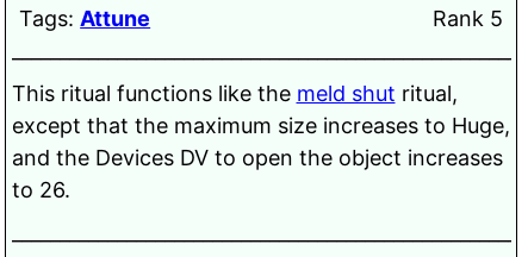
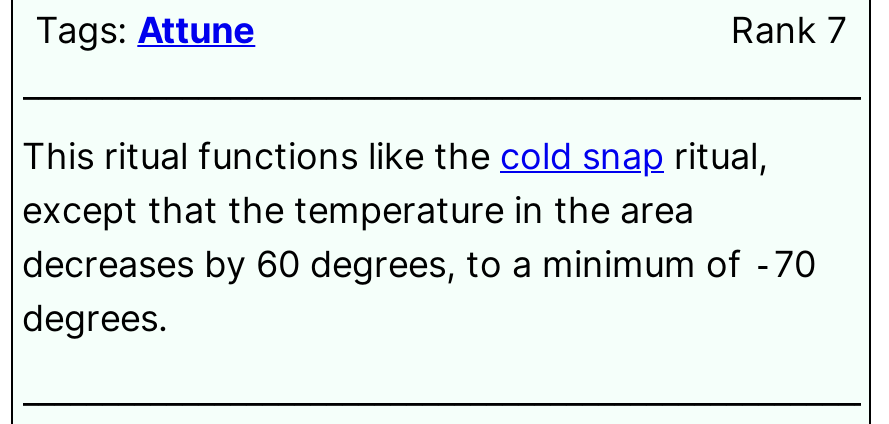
[432,6,503,31] Rank 5 -> [731,9,847,51] Rank 7
[11,81,510,202] This ritual functions like the meld shut ritual, | except that the maximum size increases to Huge, | and the Devices DV to open the object increases | to 26. -> [22,135,816,339] This ritual functions like the cold snap ritual, | except that the temperature in the area | decreases by 60 degrees, to a minimum of - 70 | degrees.

